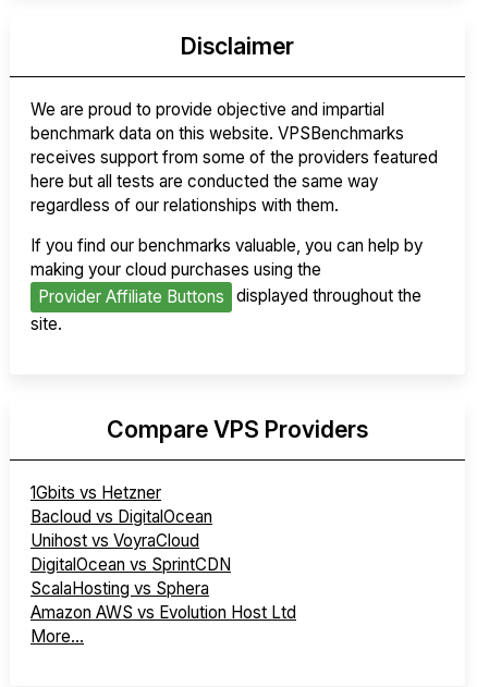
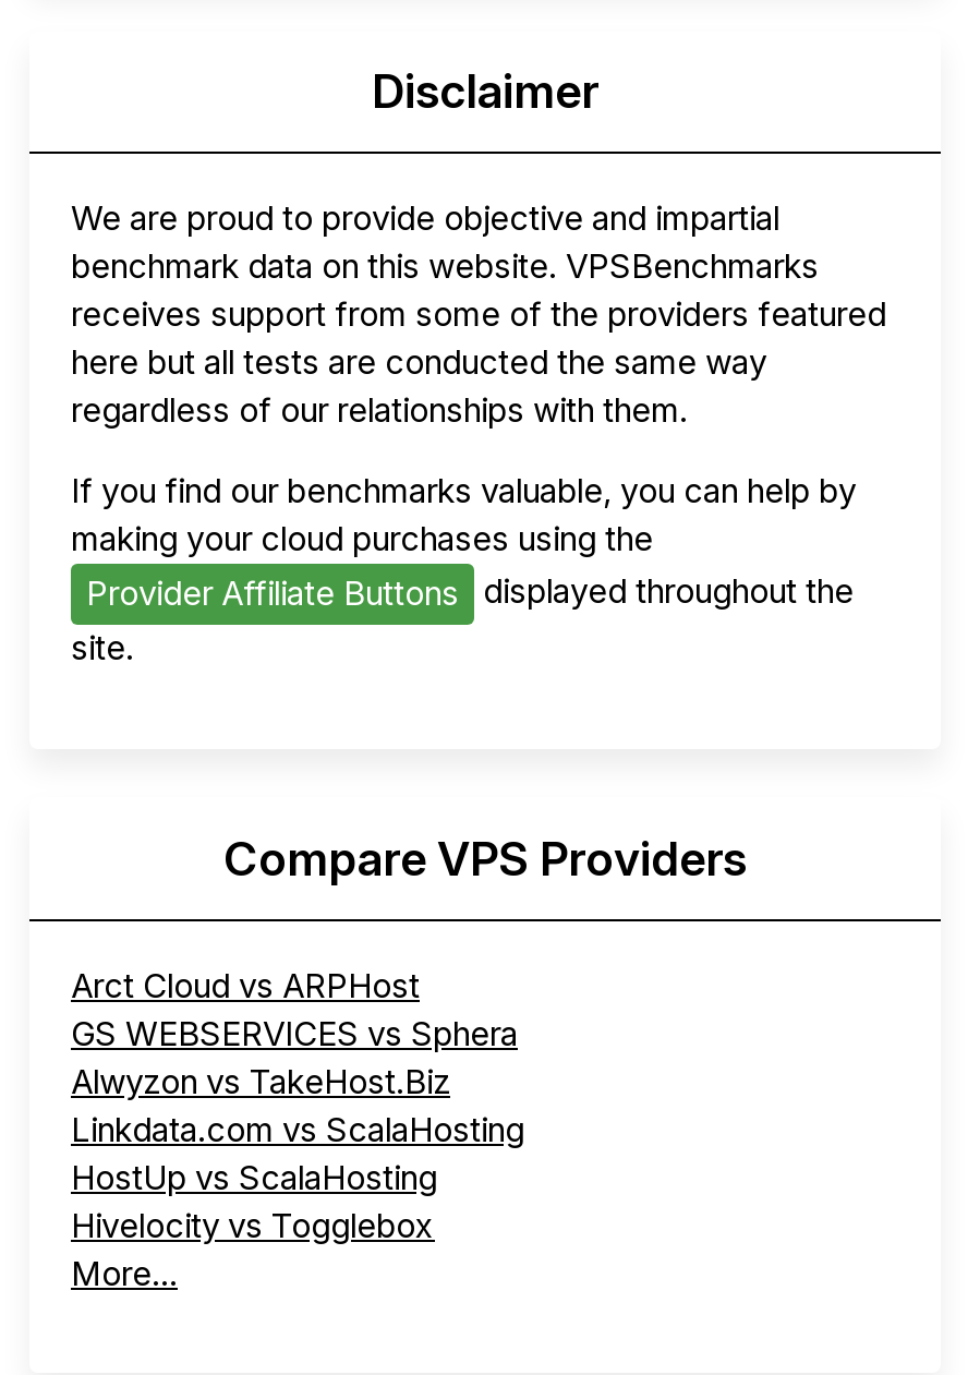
[30,482,296,622] 1Gbits vs Hetzner | Bacloud vs DigitalOcean | Unihost vs VoyraCloud | DigitalOcean vs SprintCDN | ScalaHosting vs Sphera | Amazon AWS vs Evolution Host Ltd -> [71,964,524,1246] Arct Cloud vs ARPHost | GS WEBSERVICES vs Sphera | Alwyzon vs TakeHost.Biz | Linkdata.com vs ScalaHosting | HostUp vs ScalaHosting | Hivelocity vs Togglebox

